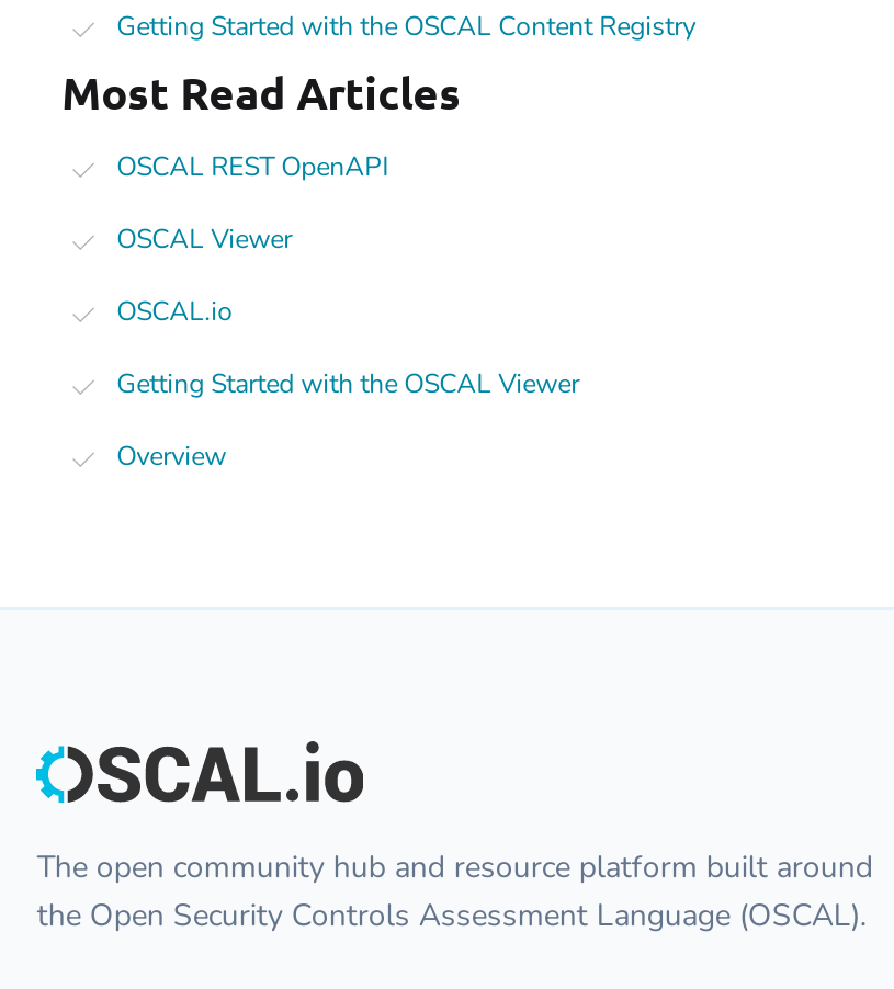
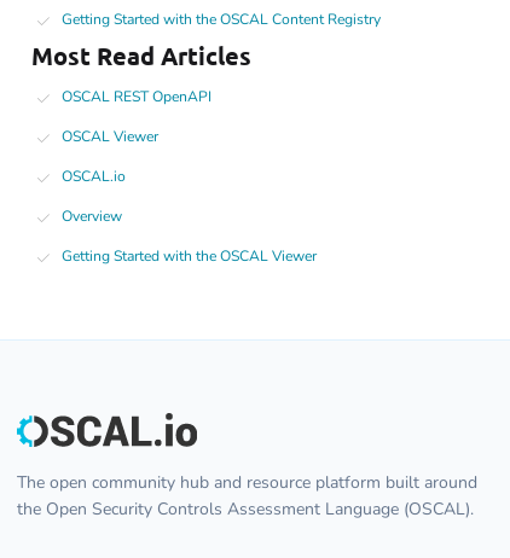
moved [116,366,579,401] -> [61,246,316,265]: Getting Started with the OSCAL Viewer
moved [116,438,226,473] -> [61,206,122,226]: Overview

